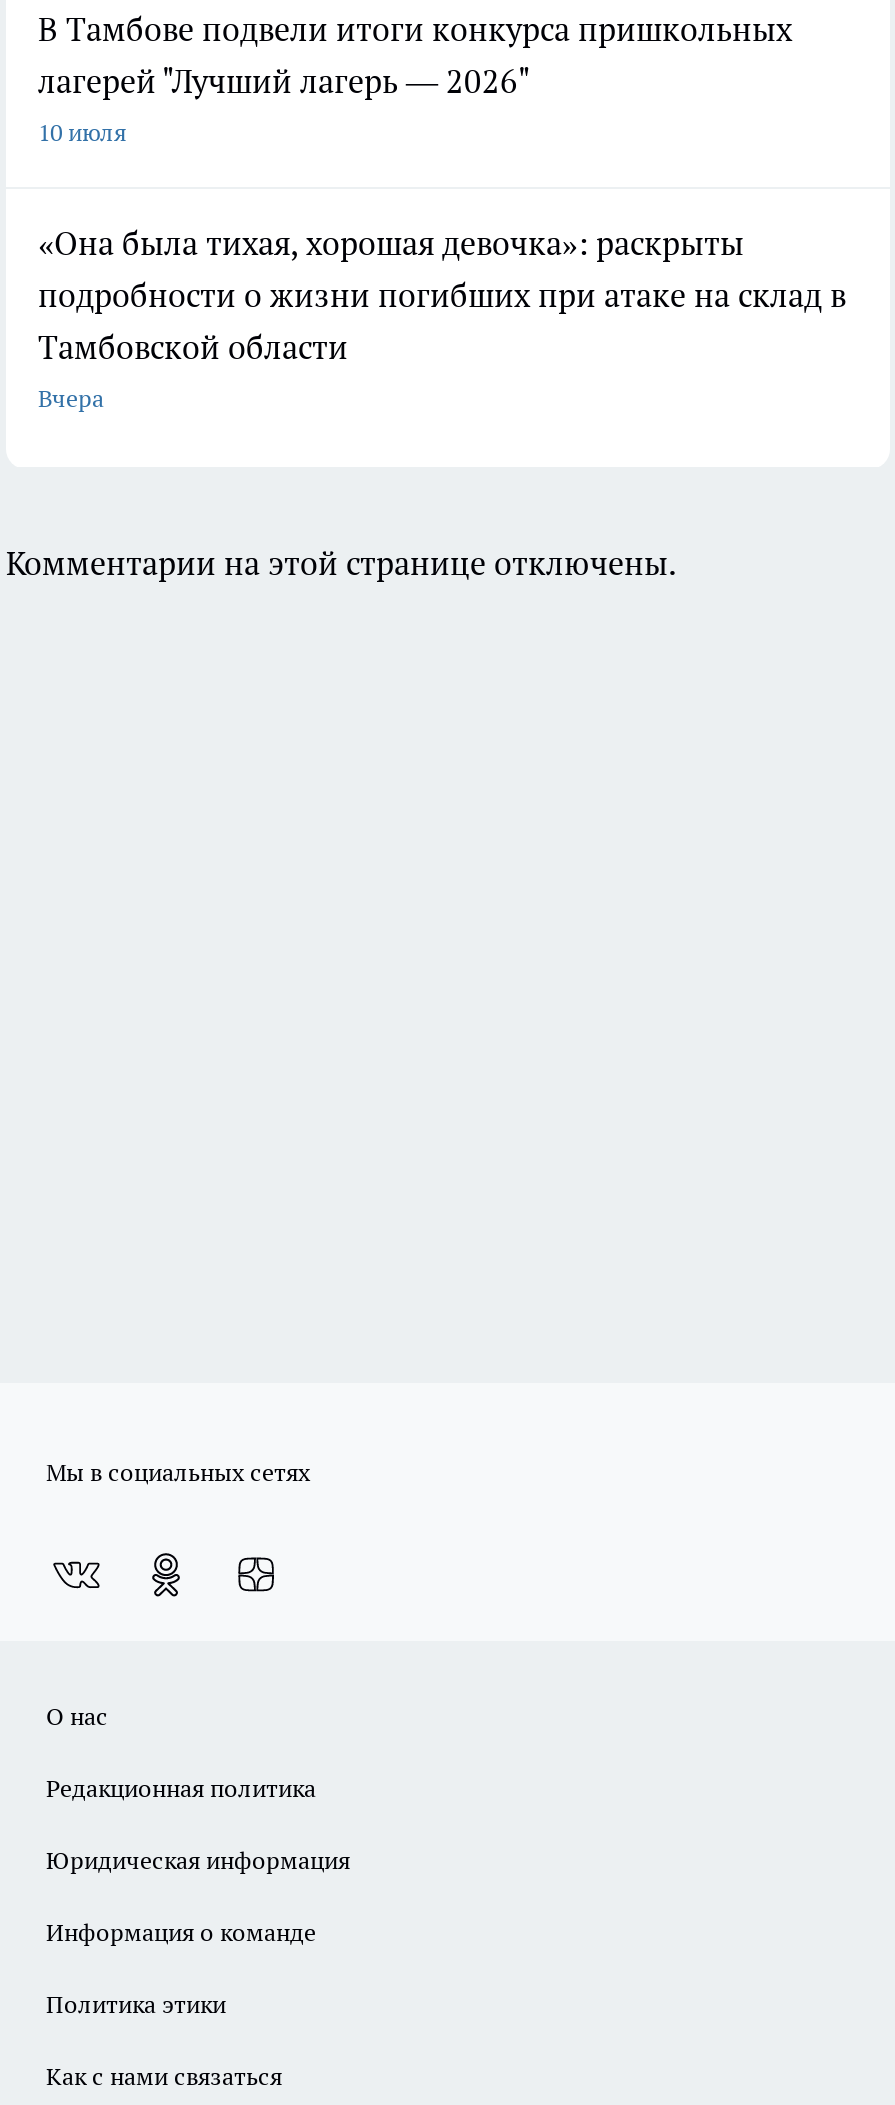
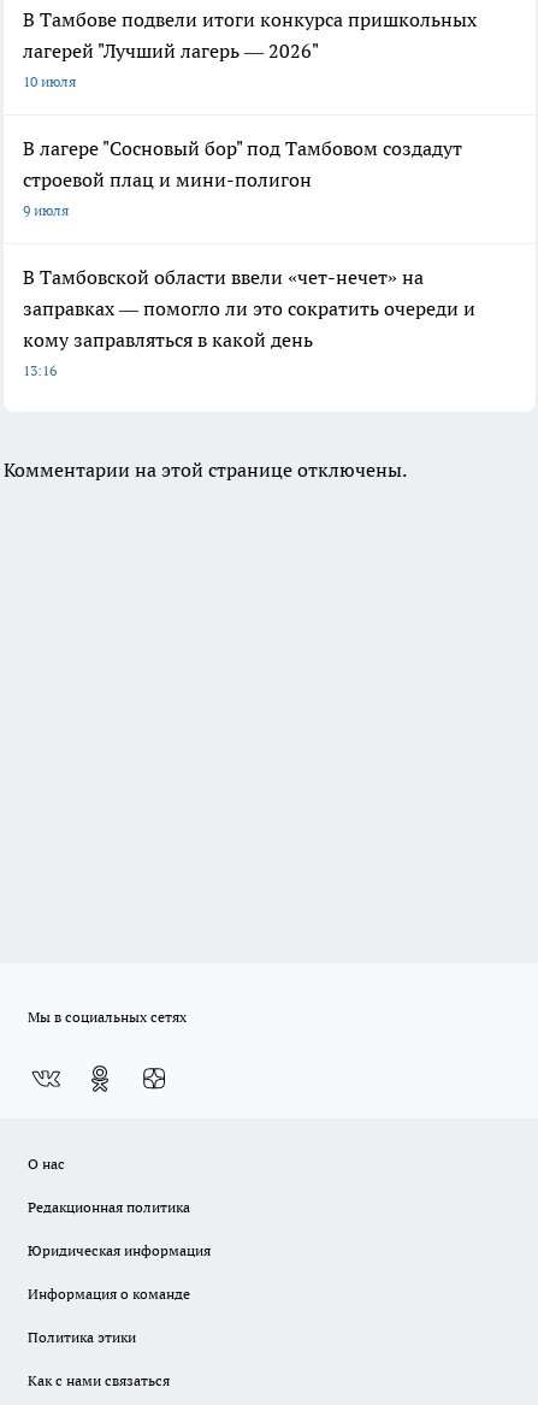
[38,222,846,412] «Она была тихая, хорошая девочка»: раскрыты | подробности о жизни погибших при атаке на склад в | Тамбовской области | Вчера -> [23,136,475,379] В лагере "Сосновый бор" под Тамбовом создадут | строевой плац и мини-полигон | 9 июля | В Тамбовской области ввели «чет-нечет» на | заправках — помогло ли это сократить очереди и | кому заправляться в какой день | 13:16

